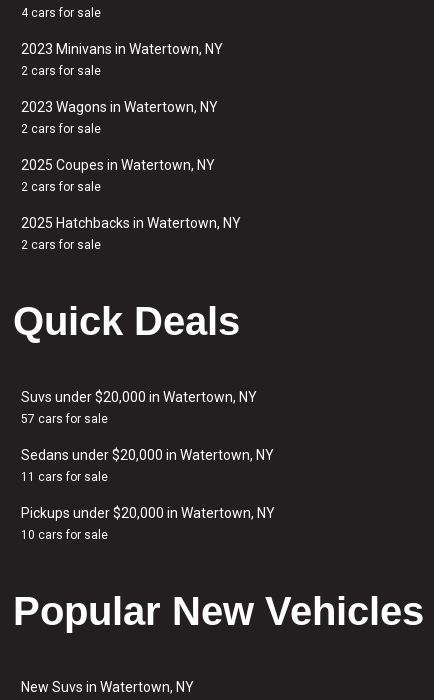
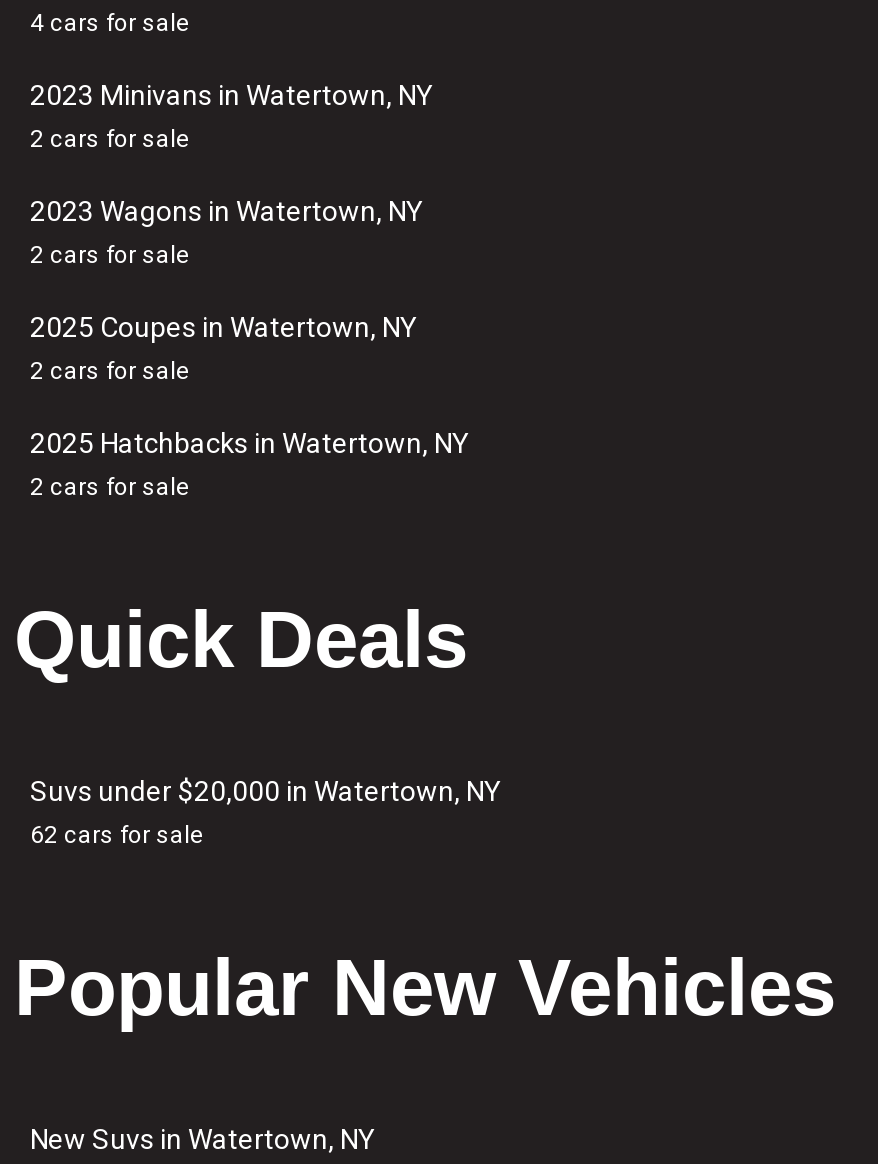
[21,412,275,542] 57 cars for sale | Sedans under $20,000 in Watertown, NY | 11 cars for sale | Pickups under $20,000 in Watertown, NY | 10 cars for sale -> [30,821,204,849] 62 cars for sale

